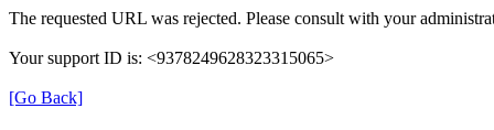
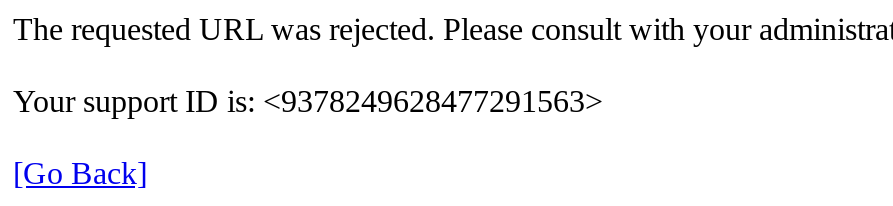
[9,48,334,67] Your support ID is: <9378249628323315065> -> [13,84,603,118] Your support ID is: <9378249628477291563>

